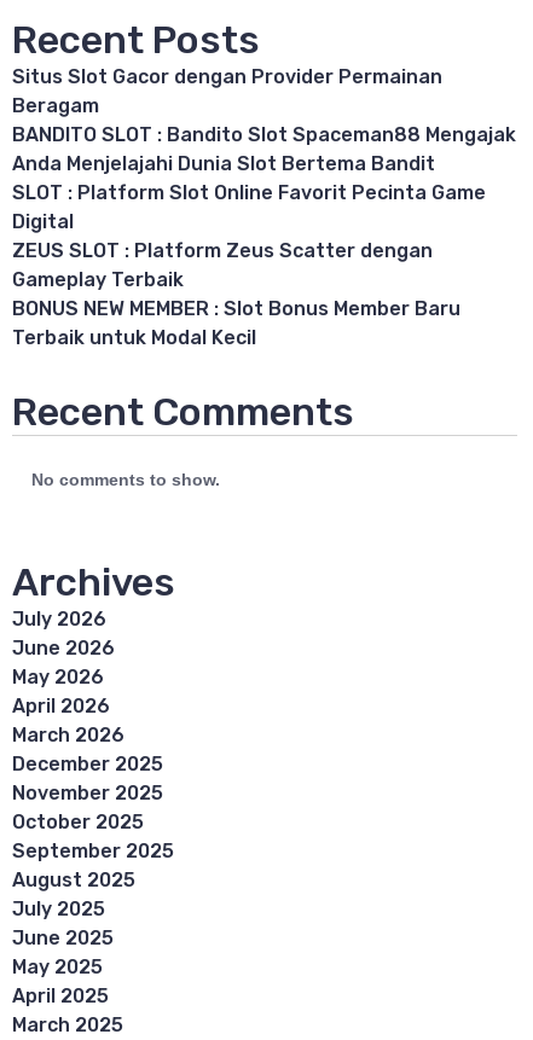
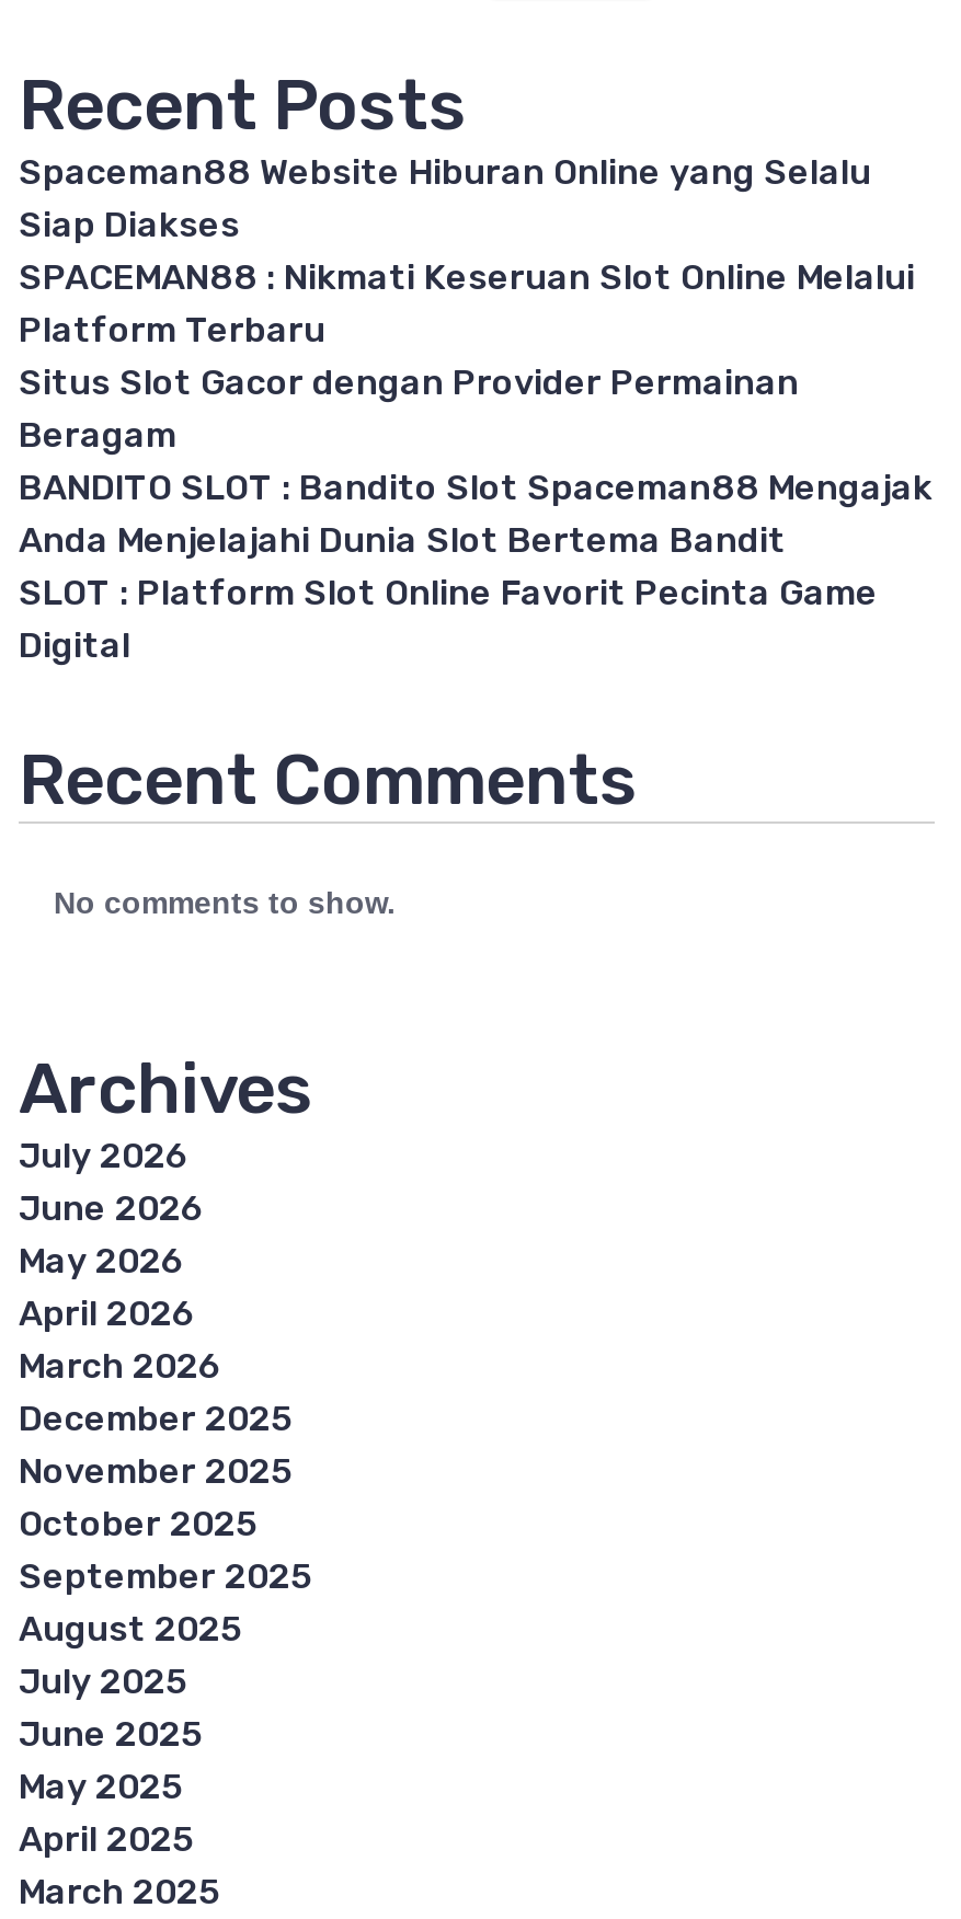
none -> [19,151,915,351] Spaceman88 Website Hiburan Online yang Selalu | Siap Diakses | SPACEMAN88 : Nikmati Keseruan Slot Online Melalui | Platform Terbaru
moved [12,65,516,233] -> [19,361,933,666]: Situs Slot Gacor dengan Provider Permainan | Beragam | BANDITO SLOT : Bandito Slot Spaceman88 Mengajak | Anda Menjelajahi Dunia Slot Bertema Bandit | SLOT : Platform Slot Online Favorit Pecinta Game | Digital
[12,239,460,349] ZEUS SLOT : Platform Zeus Scatter dengan | Gameplay Terbaik | BONUS NEW MEMBER : Slot Bonus Member Baru | Terbaik untuk Modal Kecil -> none

